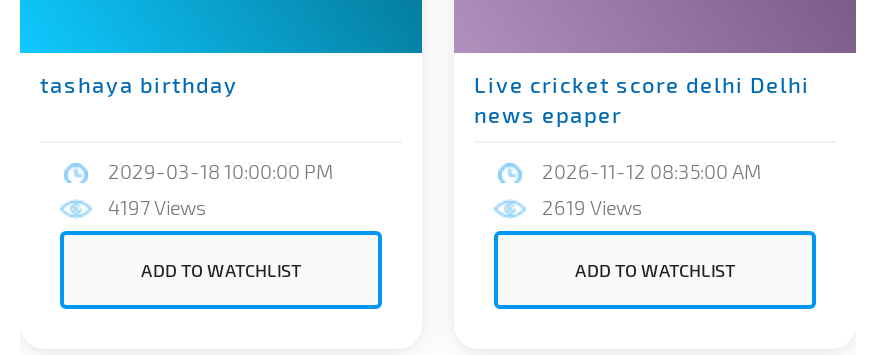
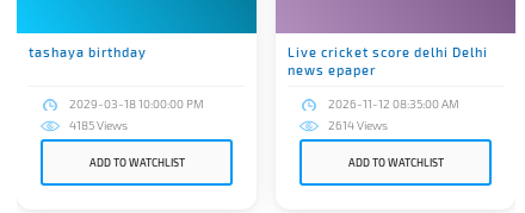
[108,195,206,219] 4197 Views -> [69,118,128,132] 4185 Views
[542,195,642,219] 2619 Views -> [328,118,388,132] 2614 Views

